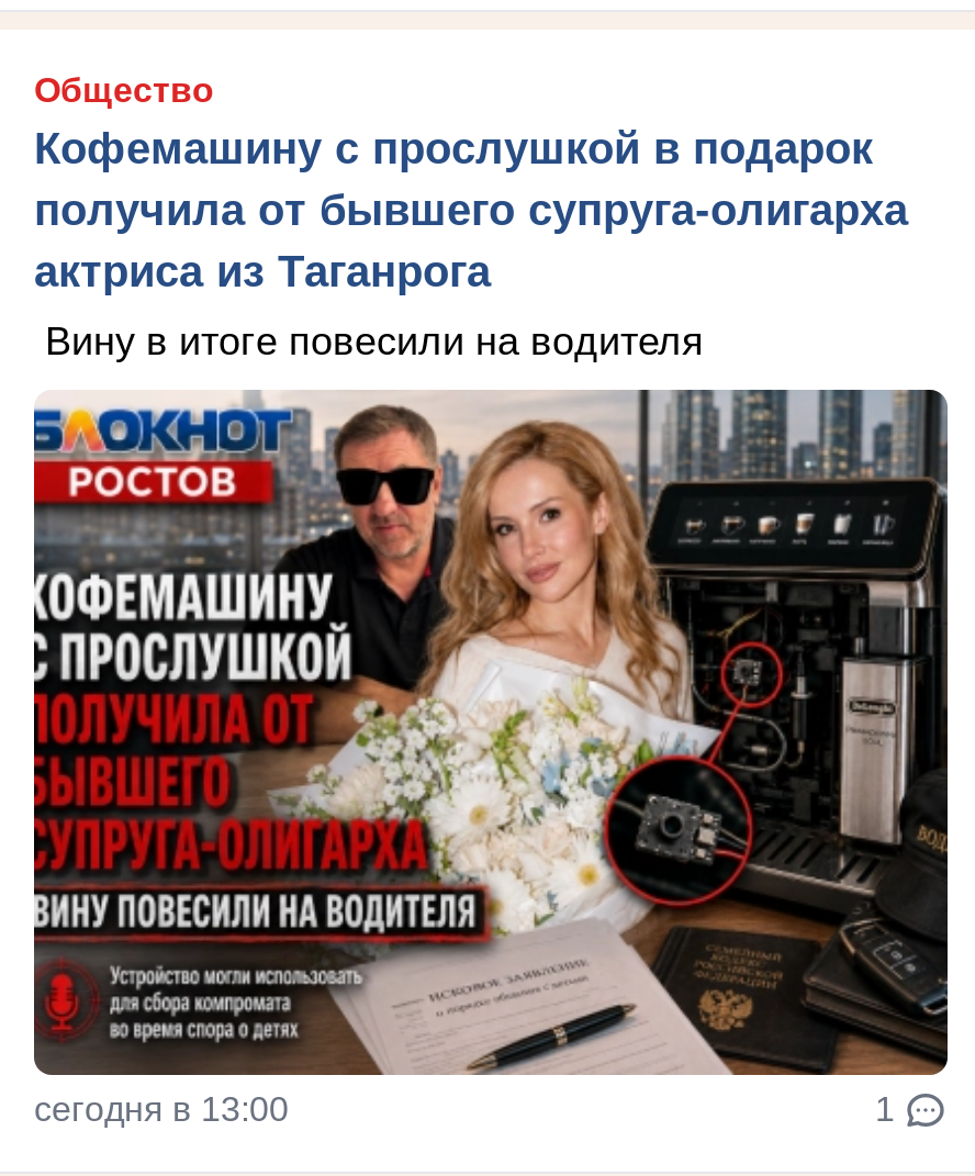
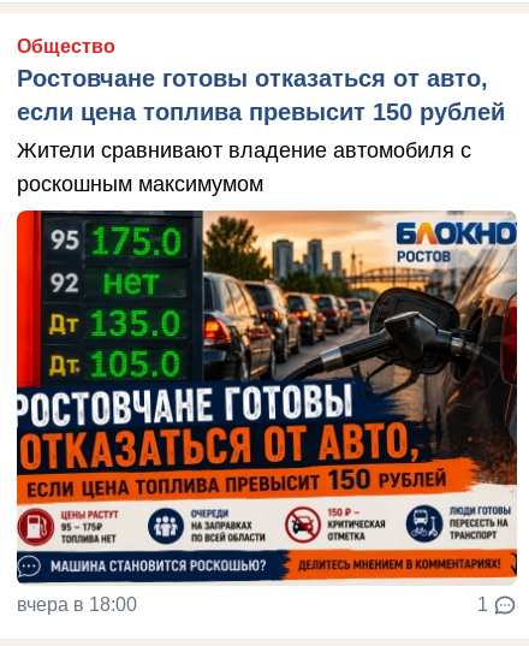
[34,125,908,296] Кофемашину с прослушкой в подарок | получила от бывшего супруга-олигарха | актриса из Таганрога -> [17,65,505,125] Ростовчане готовы отказаться от авто, | если цена топлива превысит 150 рублей
[34,320,704,364] Вину в итоге повесили на водителя -> [17,139,471,196] Жители сравнивают владение автомобиля с | роскошным максимумом
[32,388,950,1128] [image] | сегодня в 13:00 -> [16,209,518,615] [image] | вчера в 18:00

